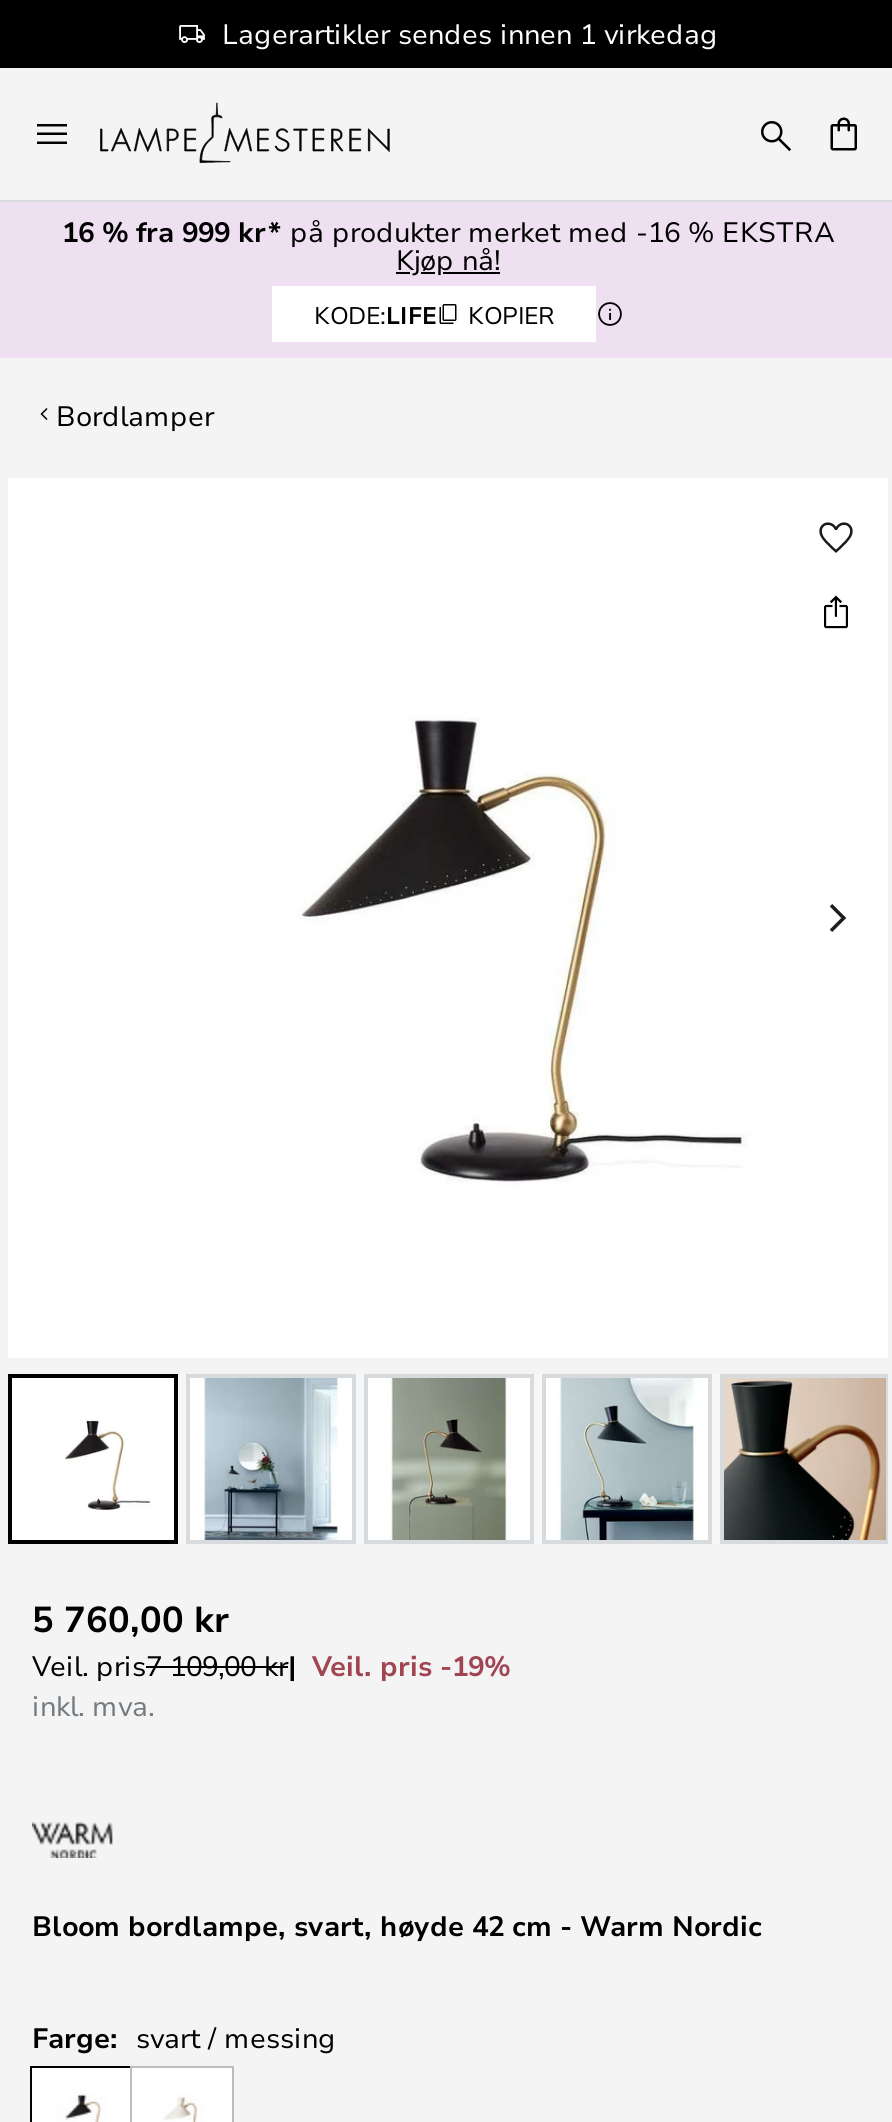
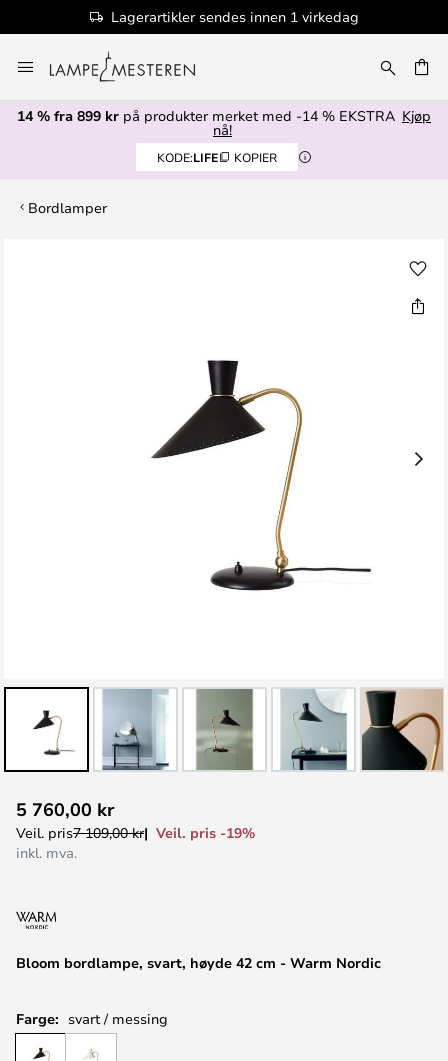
[62,212,834,278] 16 % fra 999 kr* på produkter merket med -16 % EKSTRA | Kjøp nå! -> [17,106,431,139] 14 % fra 899 kr på produkter merket med -14 % EKSTRA Kjøp | nå!

